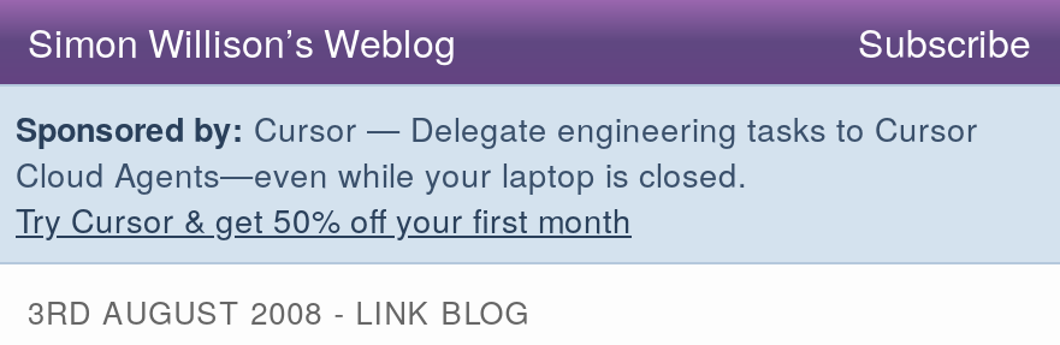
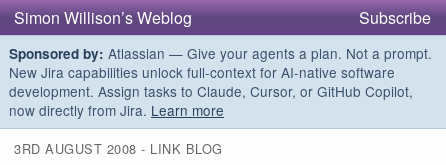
[16,103,978,243] Sponsored by: Cursor — Delegate engineering tasks to Cursor | Cloud Agents—even while your laptop is closed. | Try Cursor & get 50% off your first month -> [9,43,432,120] Sponsored by: Atlassian — Give your agents a plan. Not a prompt. | New Jira capabilities unlock full-context for AI-native software | development. Assign tasks to Claude, Cursor, or GitHub Copilot, | now directly from Jira. Learn more

